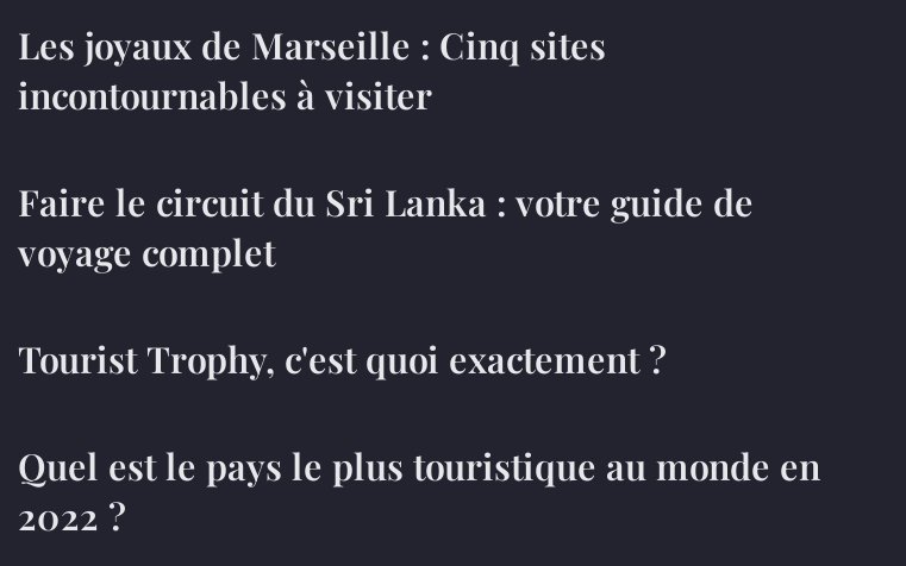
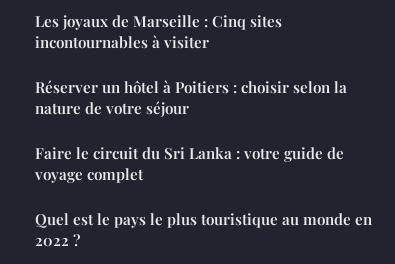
none -> [35,77,347,118] Réserver un hôtel à Poitiers : choisir selon la | nature de votre séjour
moved [18,178,754,276] -> [35,143,344,184]: Faire le circuit du Sri Lanka : votre guide de | voyage complet
[18,335,666,383] Tourist Trophy, c'est quoi exactement ? -> none

